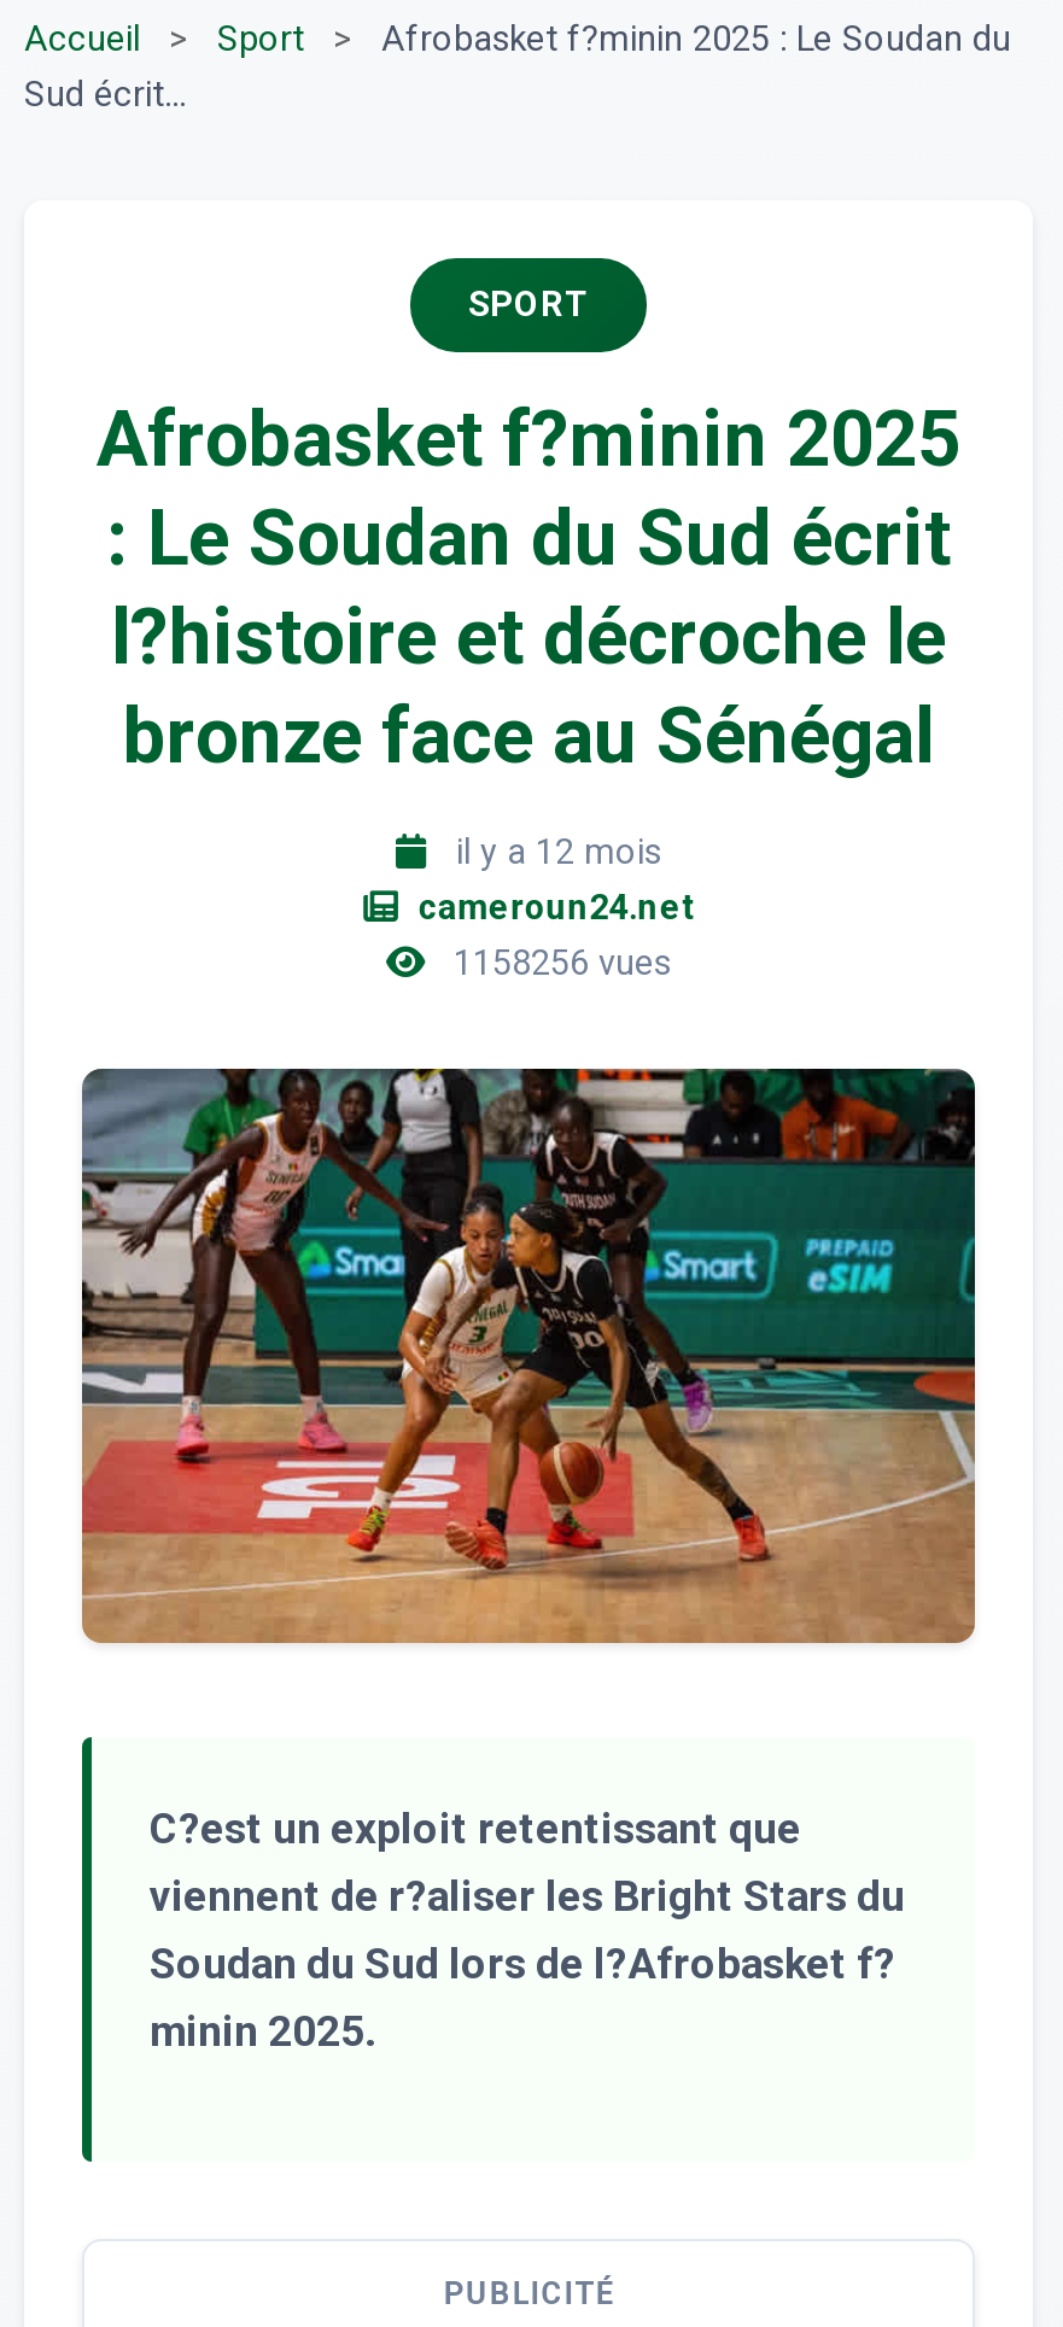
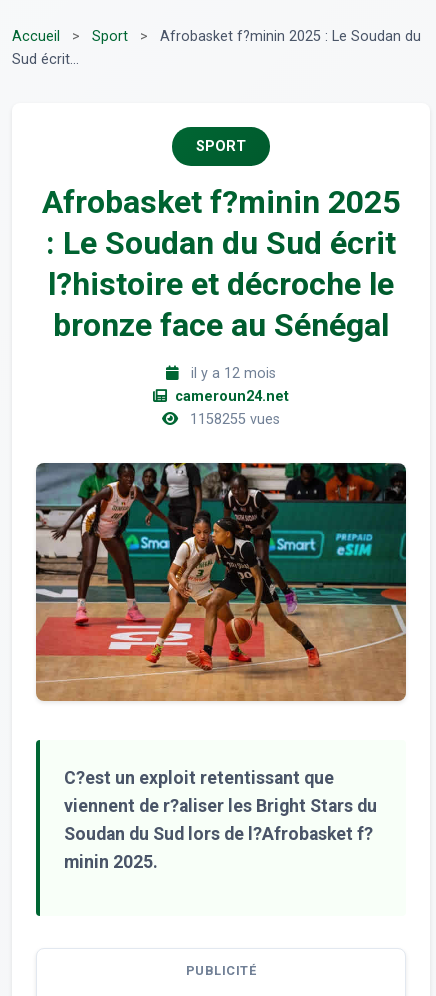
[444,944,671,985] 1158256 vues -> [186,411,280,428] 1158255 vues

